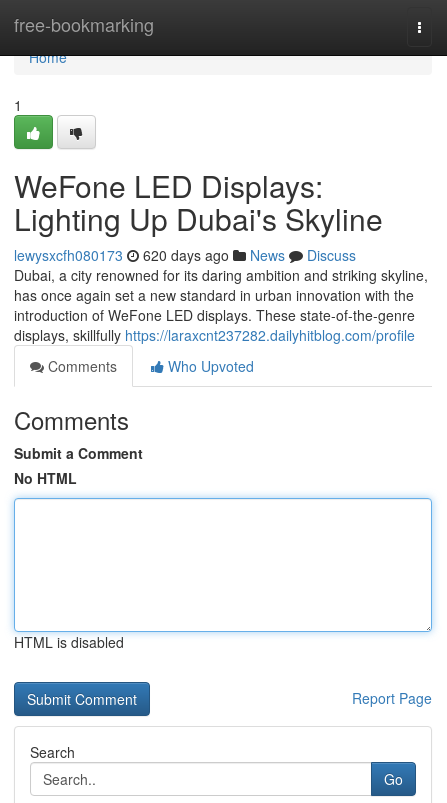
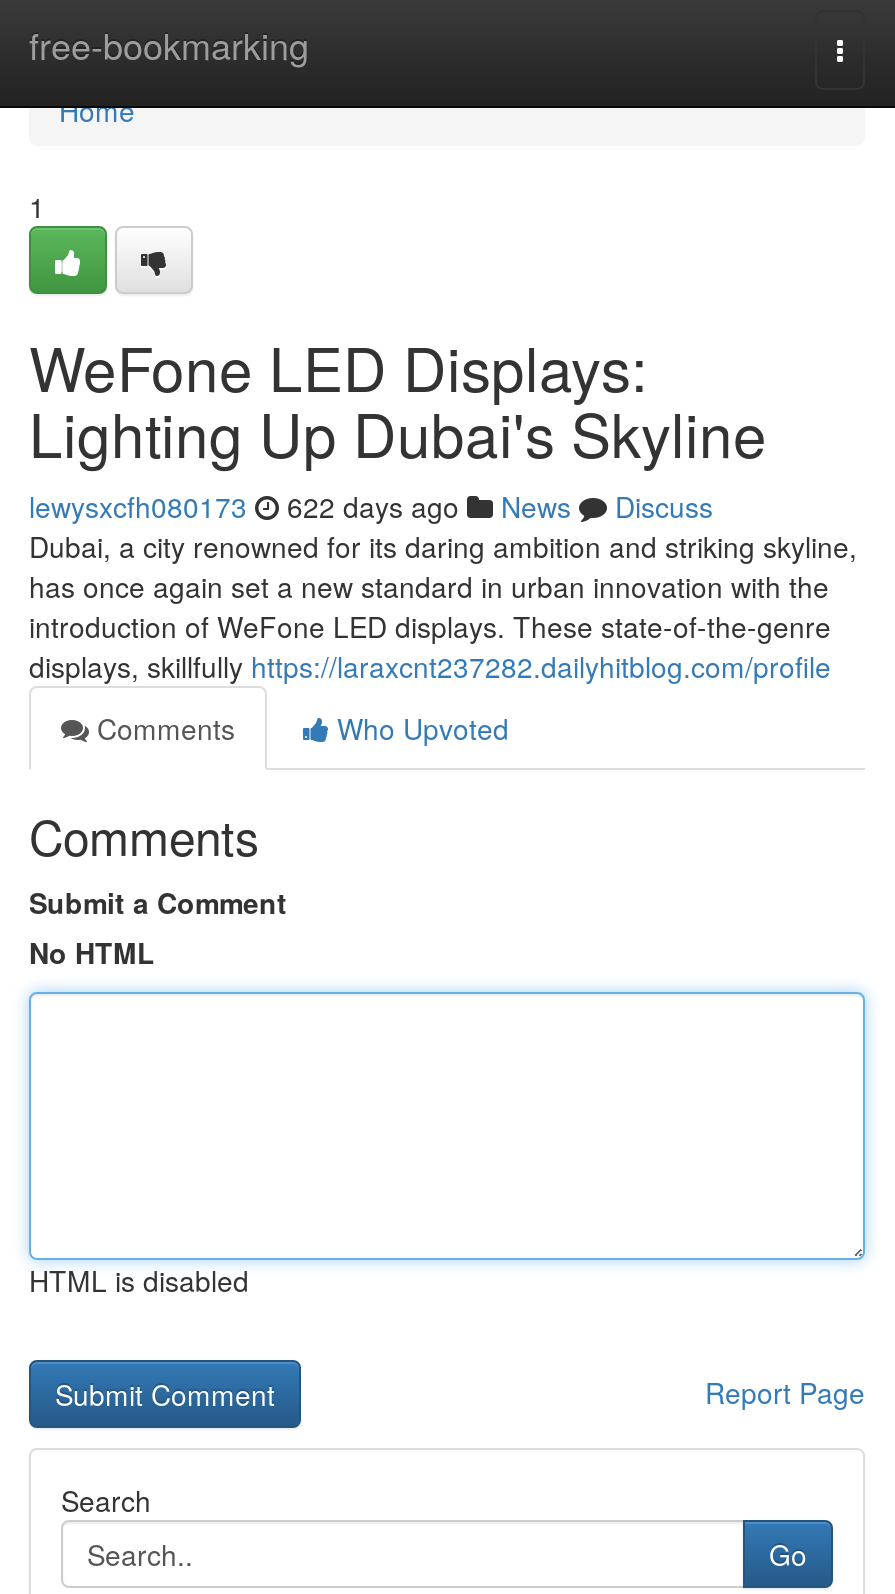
[14,245,356,265] lewysxcfh080173 620 days ago News Discuss -> [29,486,713,526] lewysxcfh080173 622 days ago News Discuss

